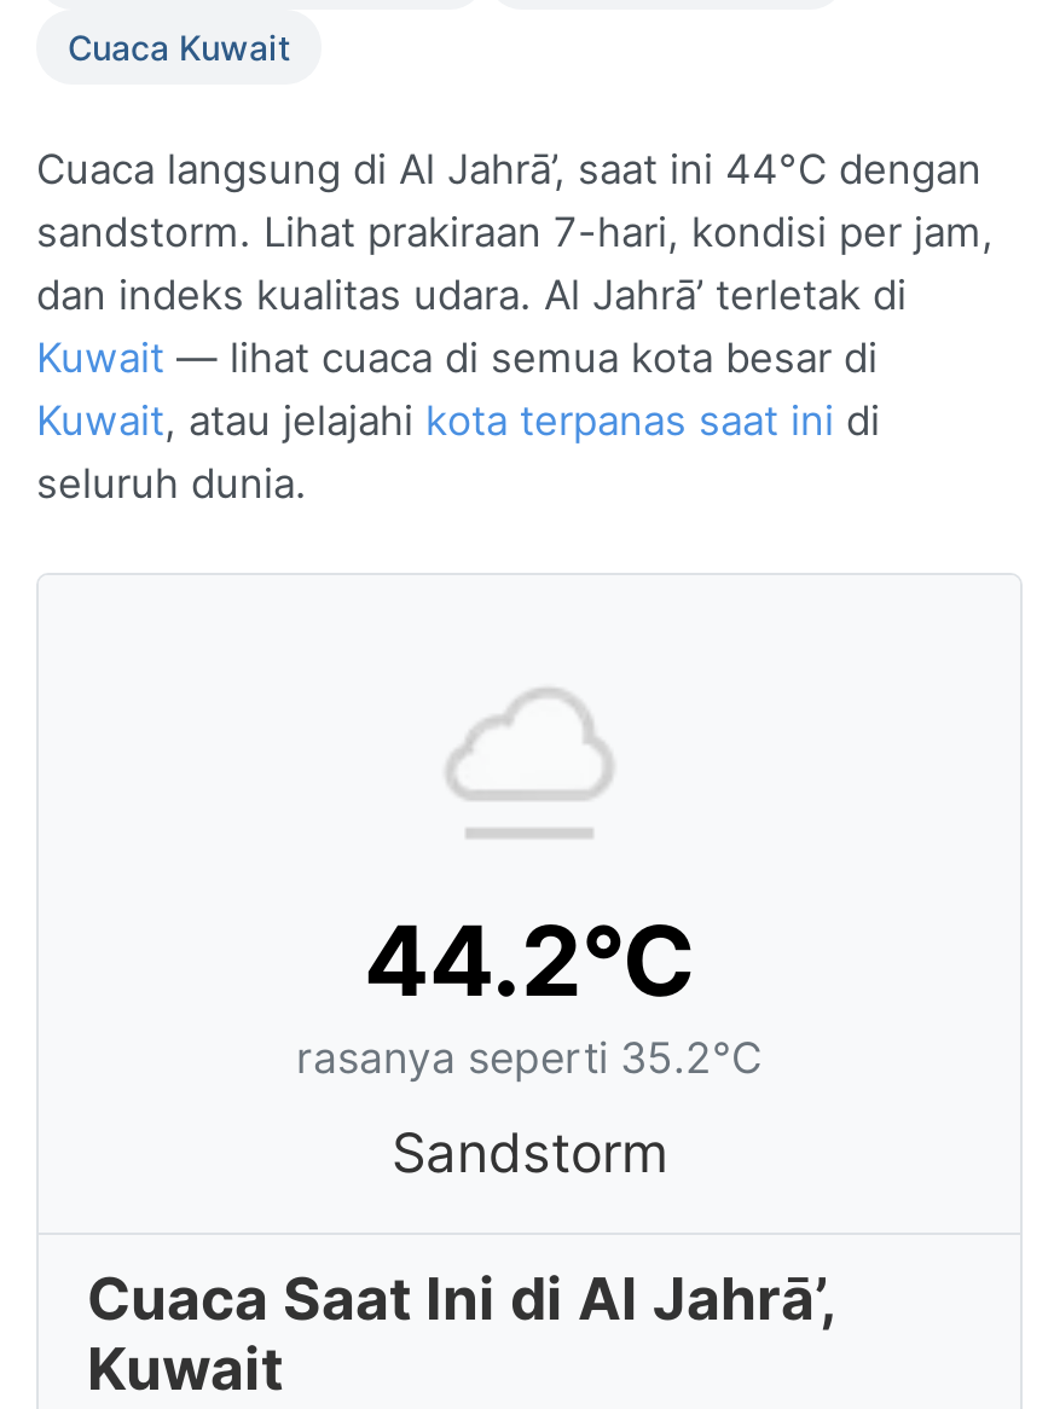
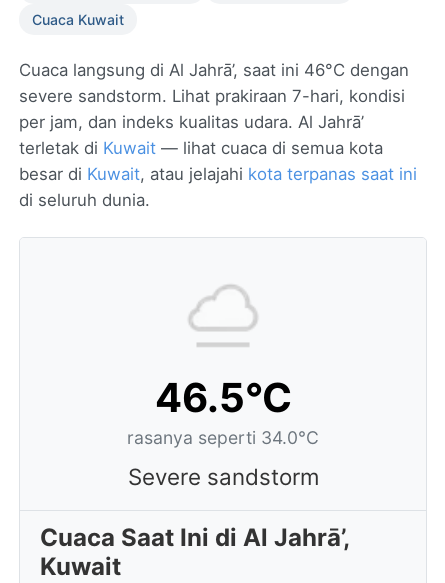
[36,145,994,508] Cuaca langsung di Al Jahrā’, saat ini 44°C dengan | sandstorm. Lihat prakiraan 7-hari, kondisi per jam, | dan indeks kualitas udara. Al Jahrā’ terletak di | Kuwait — lihat cuaca di semua kota besar di | Kuwait, atau jelajahi kota terpanas saat ini di | seluruh dunia. -> [19,60,417,210] Cuaca langsung di Al Jahrā’, saat ini 46°C dengan | severe sandstorm. Lihat prakiraan 7-hari, kondisi | per jam, dan indeks kualitas udara. Al Jahrā’ | terletak di Kuwait — lihat cuaca di semua kota | besar di Kuwait, atau jelajahi kota terpanas saat ini | di seluruh dunia.
[296,901,763,1083] 44.2°C | rasanya seperti 35.2°C -> [127,373,319,448] 46.5°C | rasanya seperti 34.0°C
[392,1119,667,1184] Sandstorm -> [127,463,318,490] Severe sandstorm

